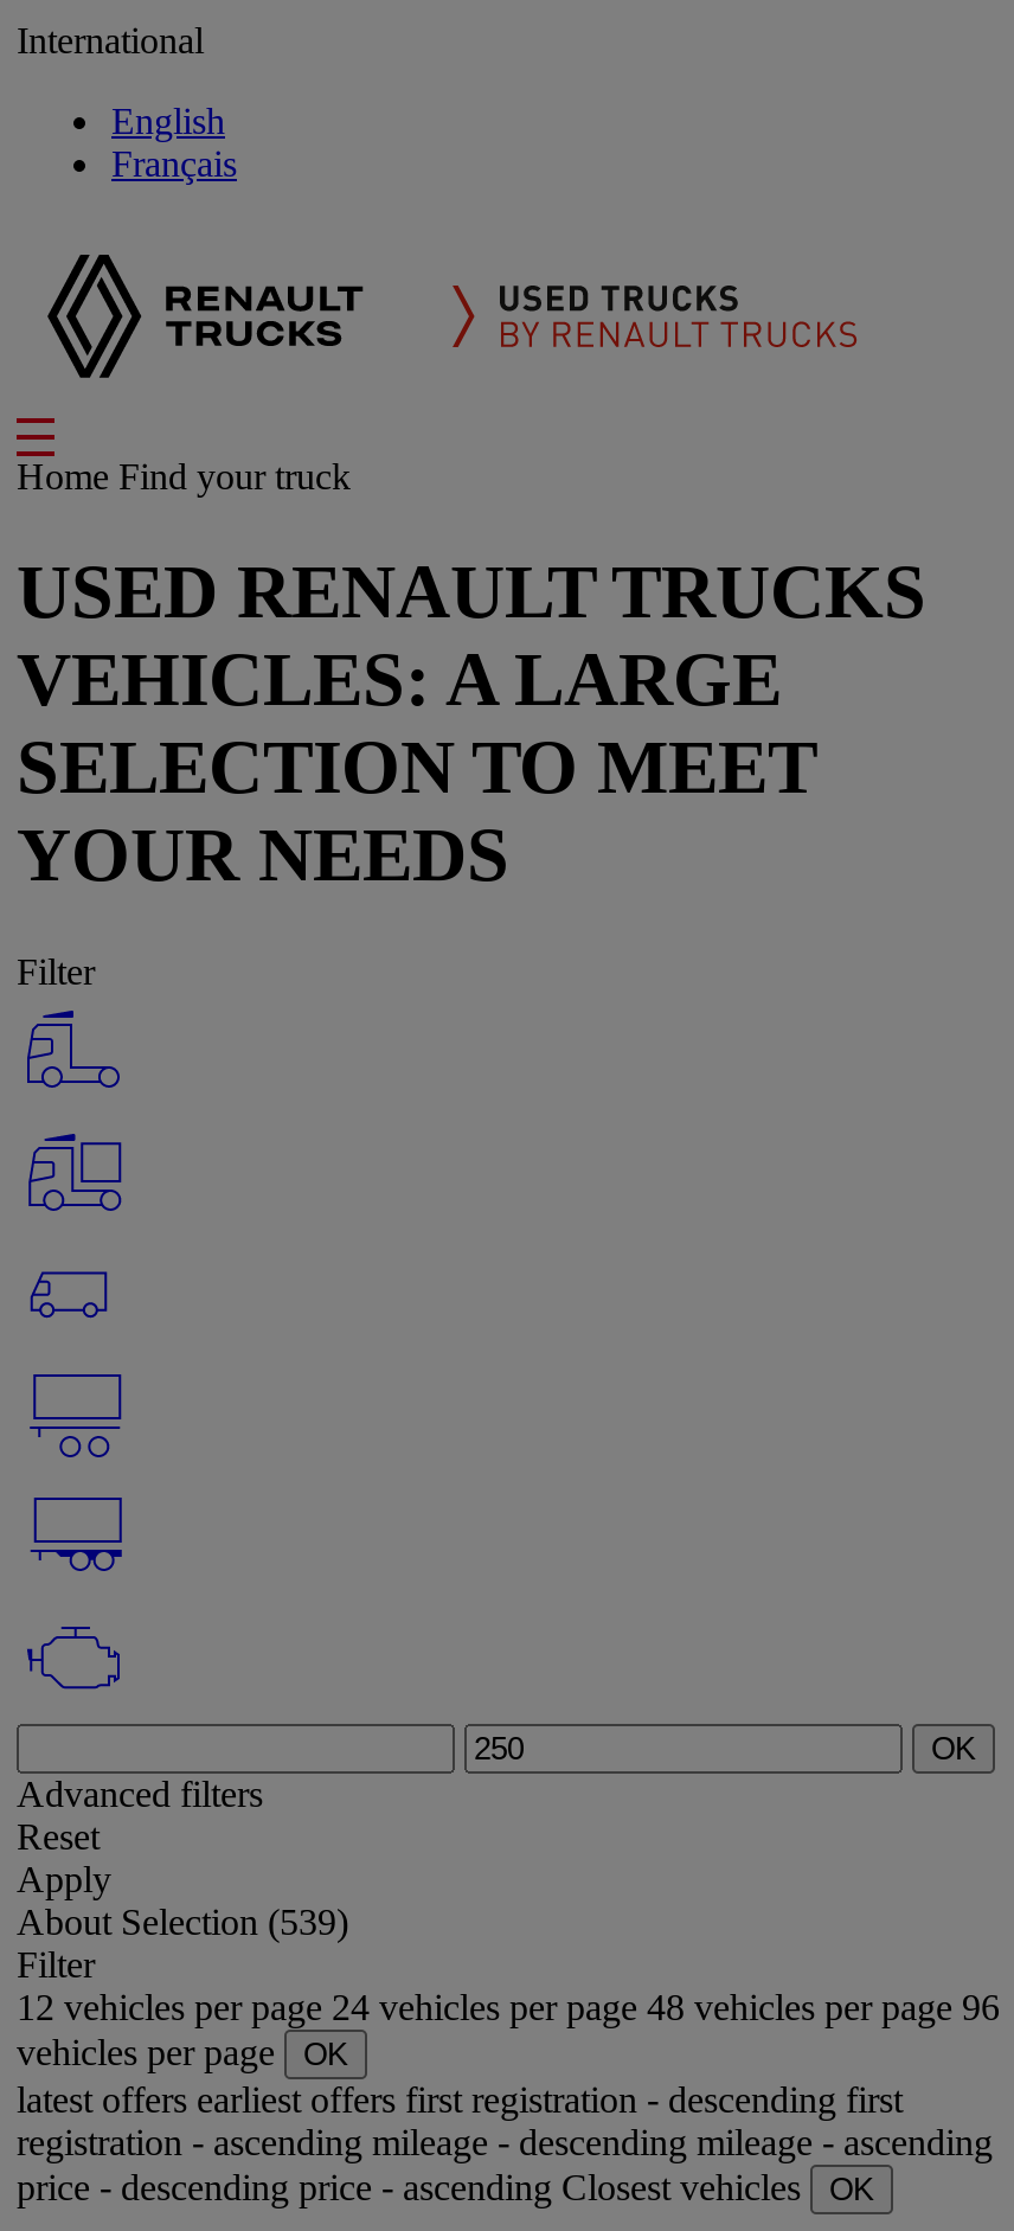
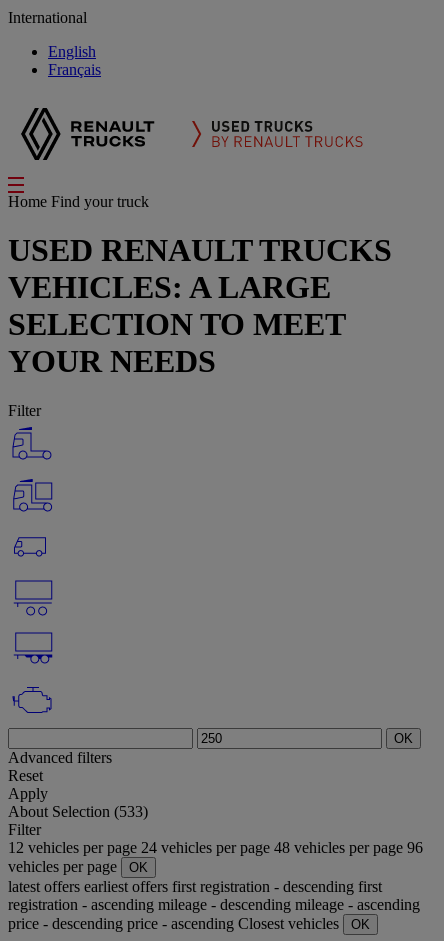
[17,1901,348,1942] About Selection (539) -> [8,803,148,820] About Selection (533)

